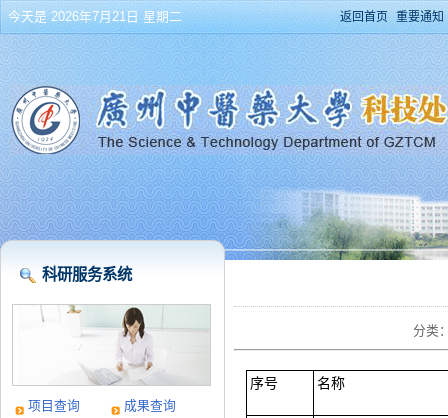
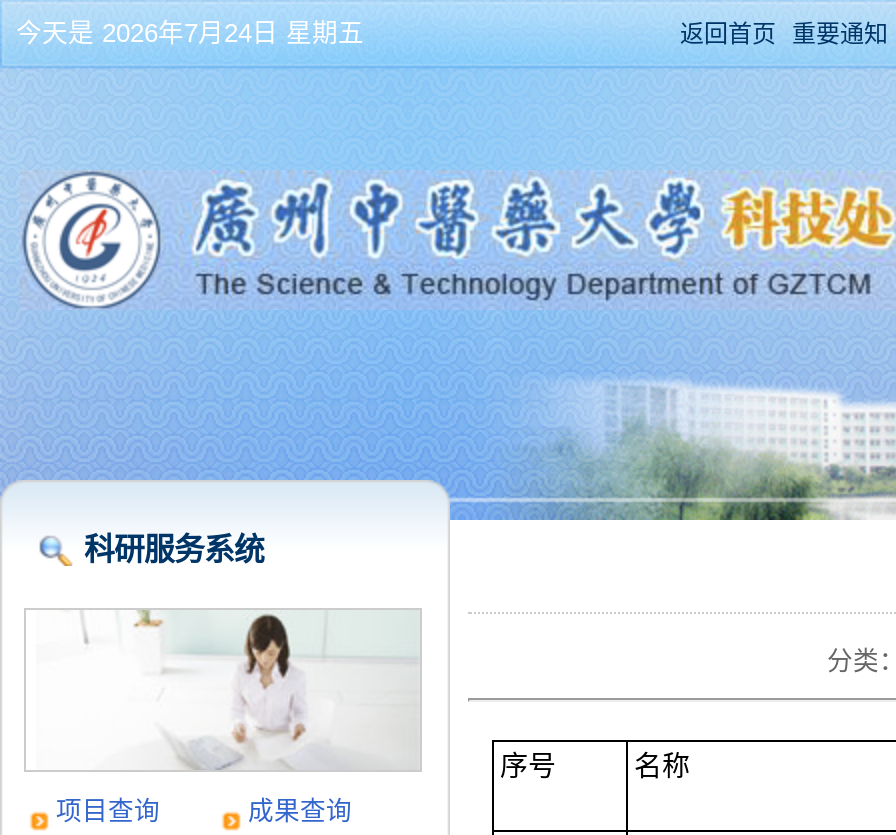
[8,9,182,24] 今天是 2026年7月21日 星期二 -> [16,18,364,48] 今天是 2026年7月24日 星期五

